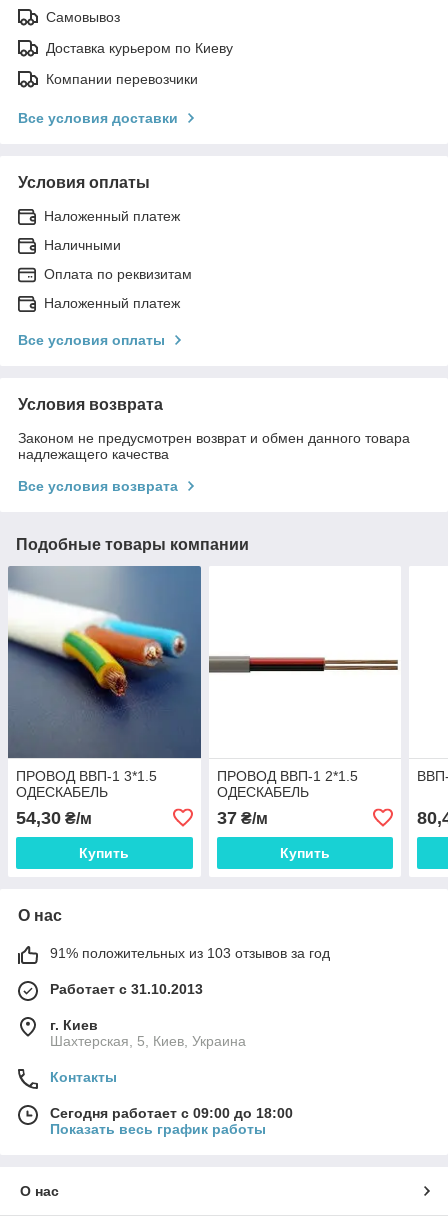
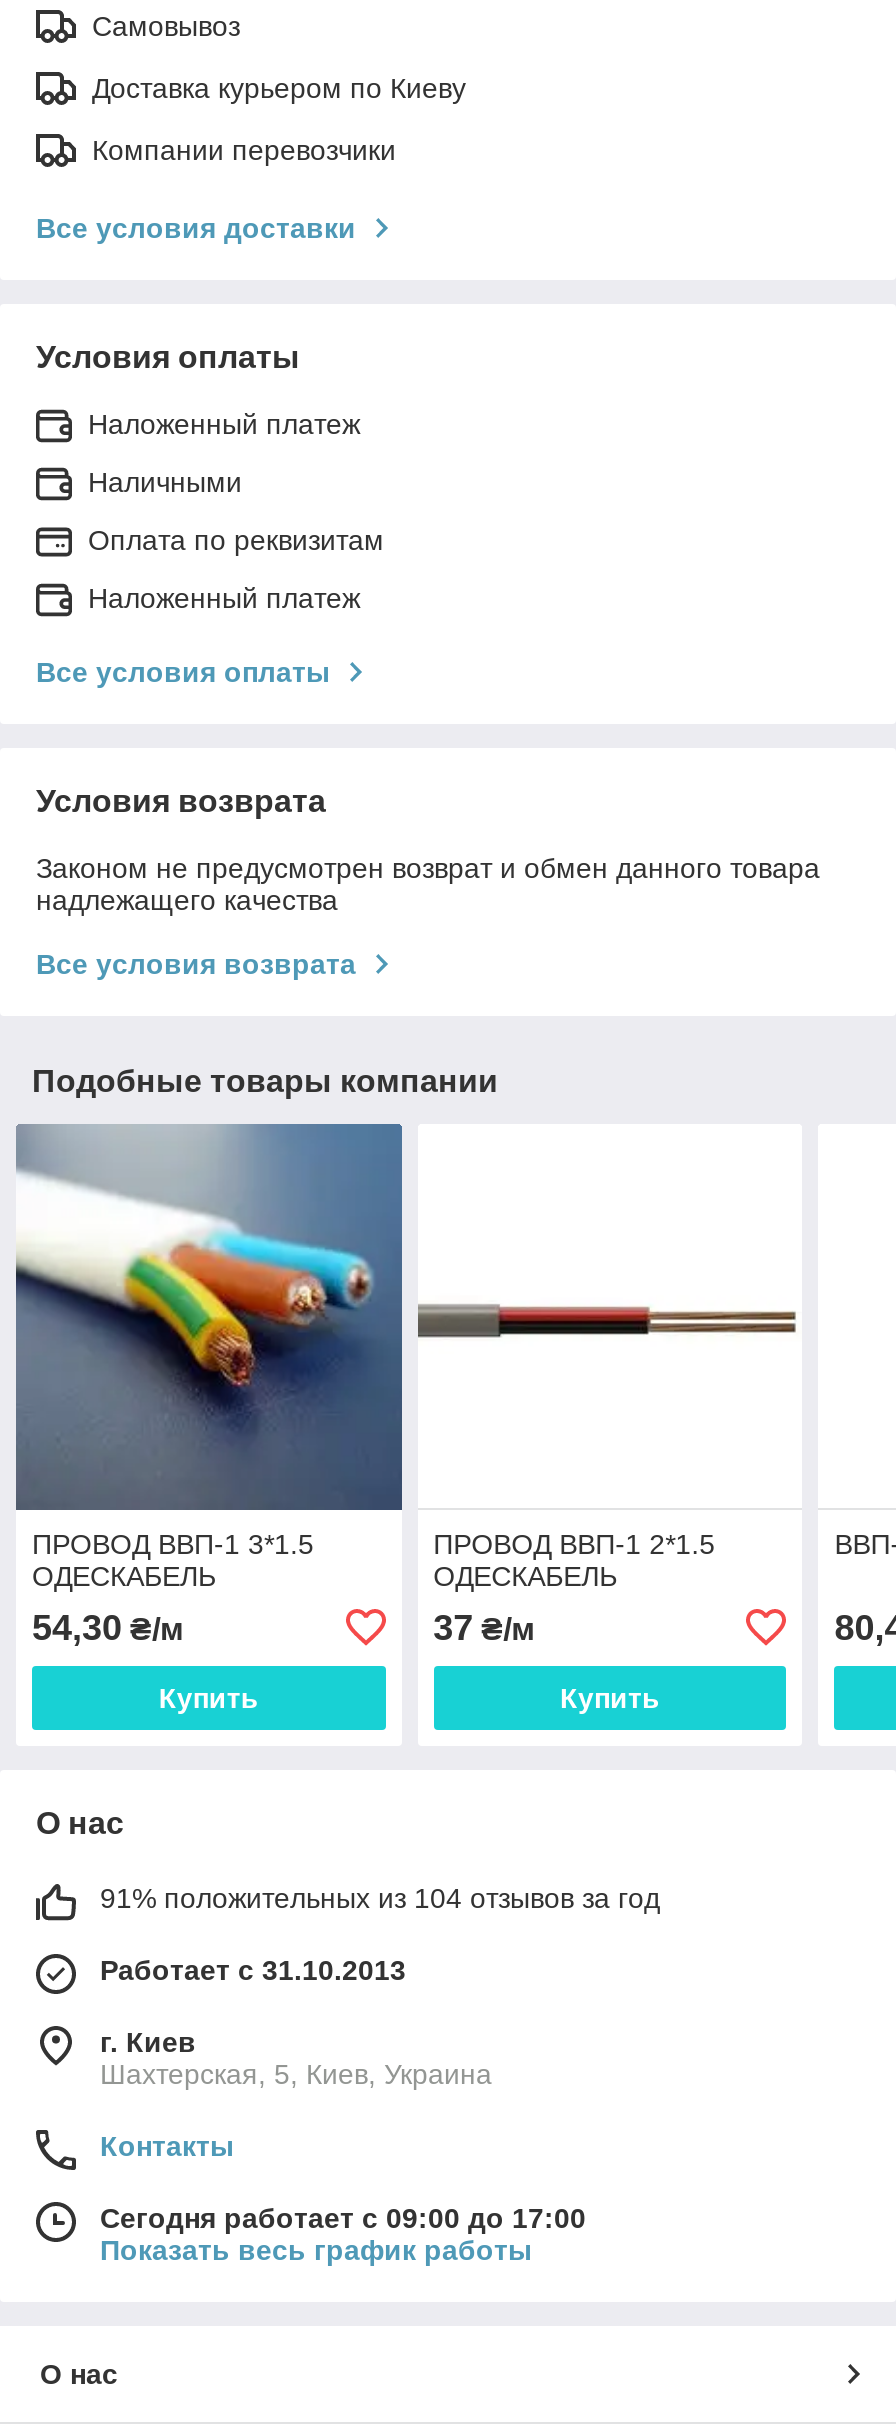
[50,944,330,960] 91% положительных из 103 отзывов за год -> [100,1881,660,1913] 91% положительных из 104 отзывов за год
[50,1104,293,1120] Сегодня работает с 09:00 до 18:00 -> [100,2201,586,2233] Сегодня работает с 09:00 до 17:00

